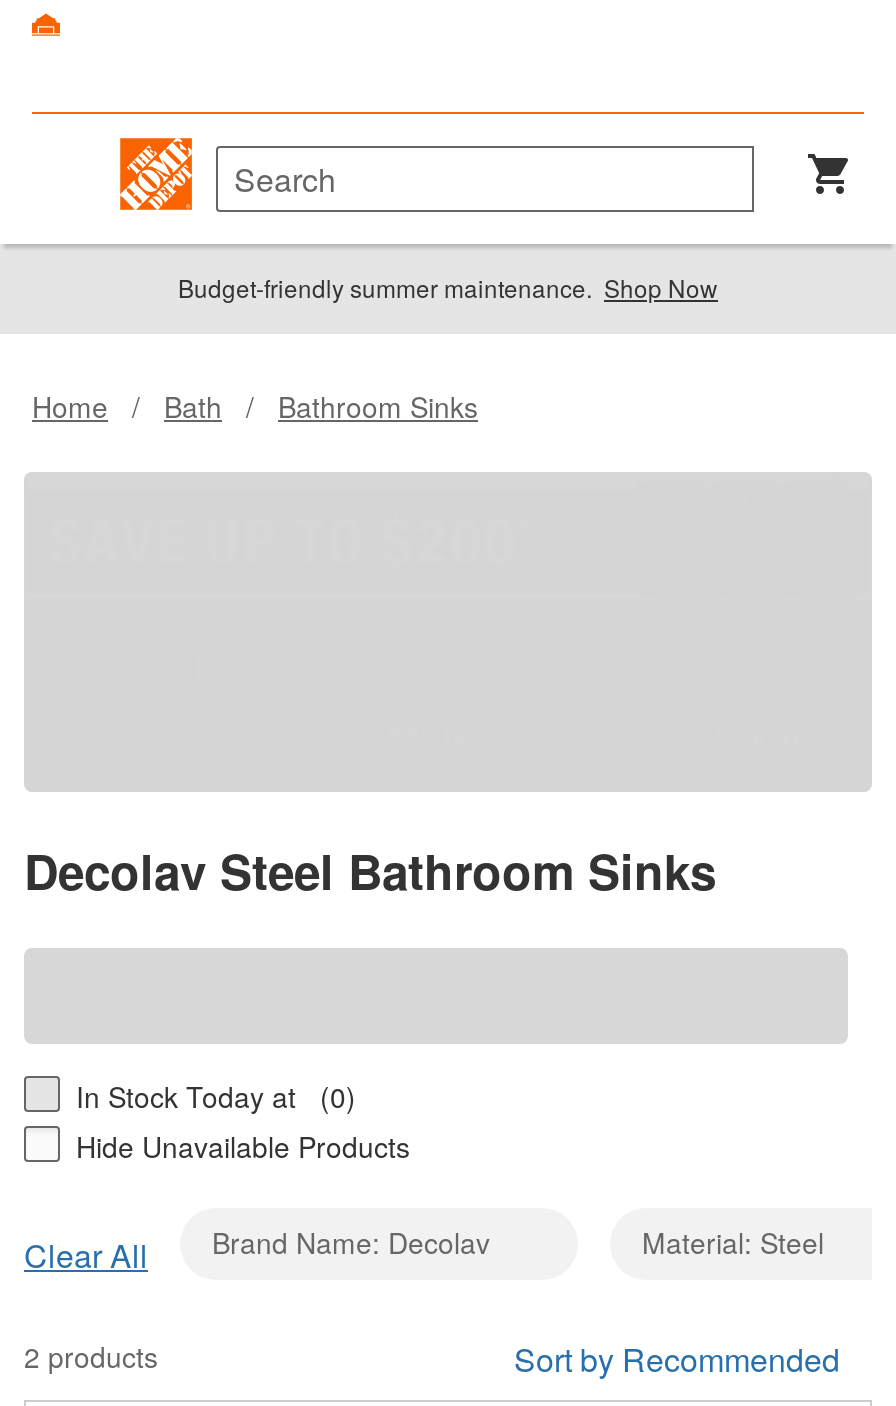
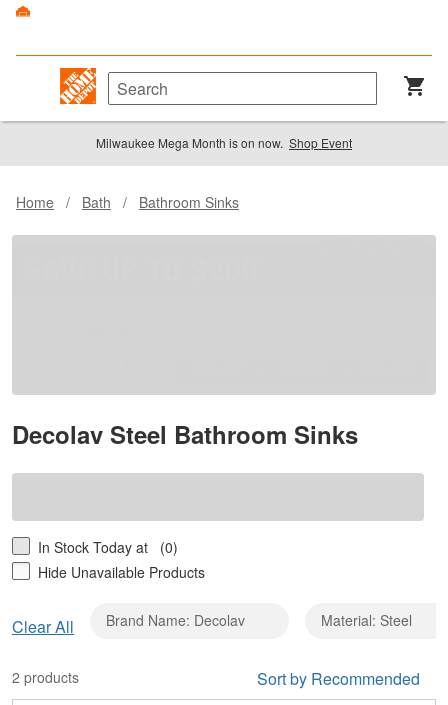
[178,271,718,305] Budget-friendly summer maintenance. Shop Now -> [96,134,352,151] Milwaukee Mega Month is on now. Shop Event

